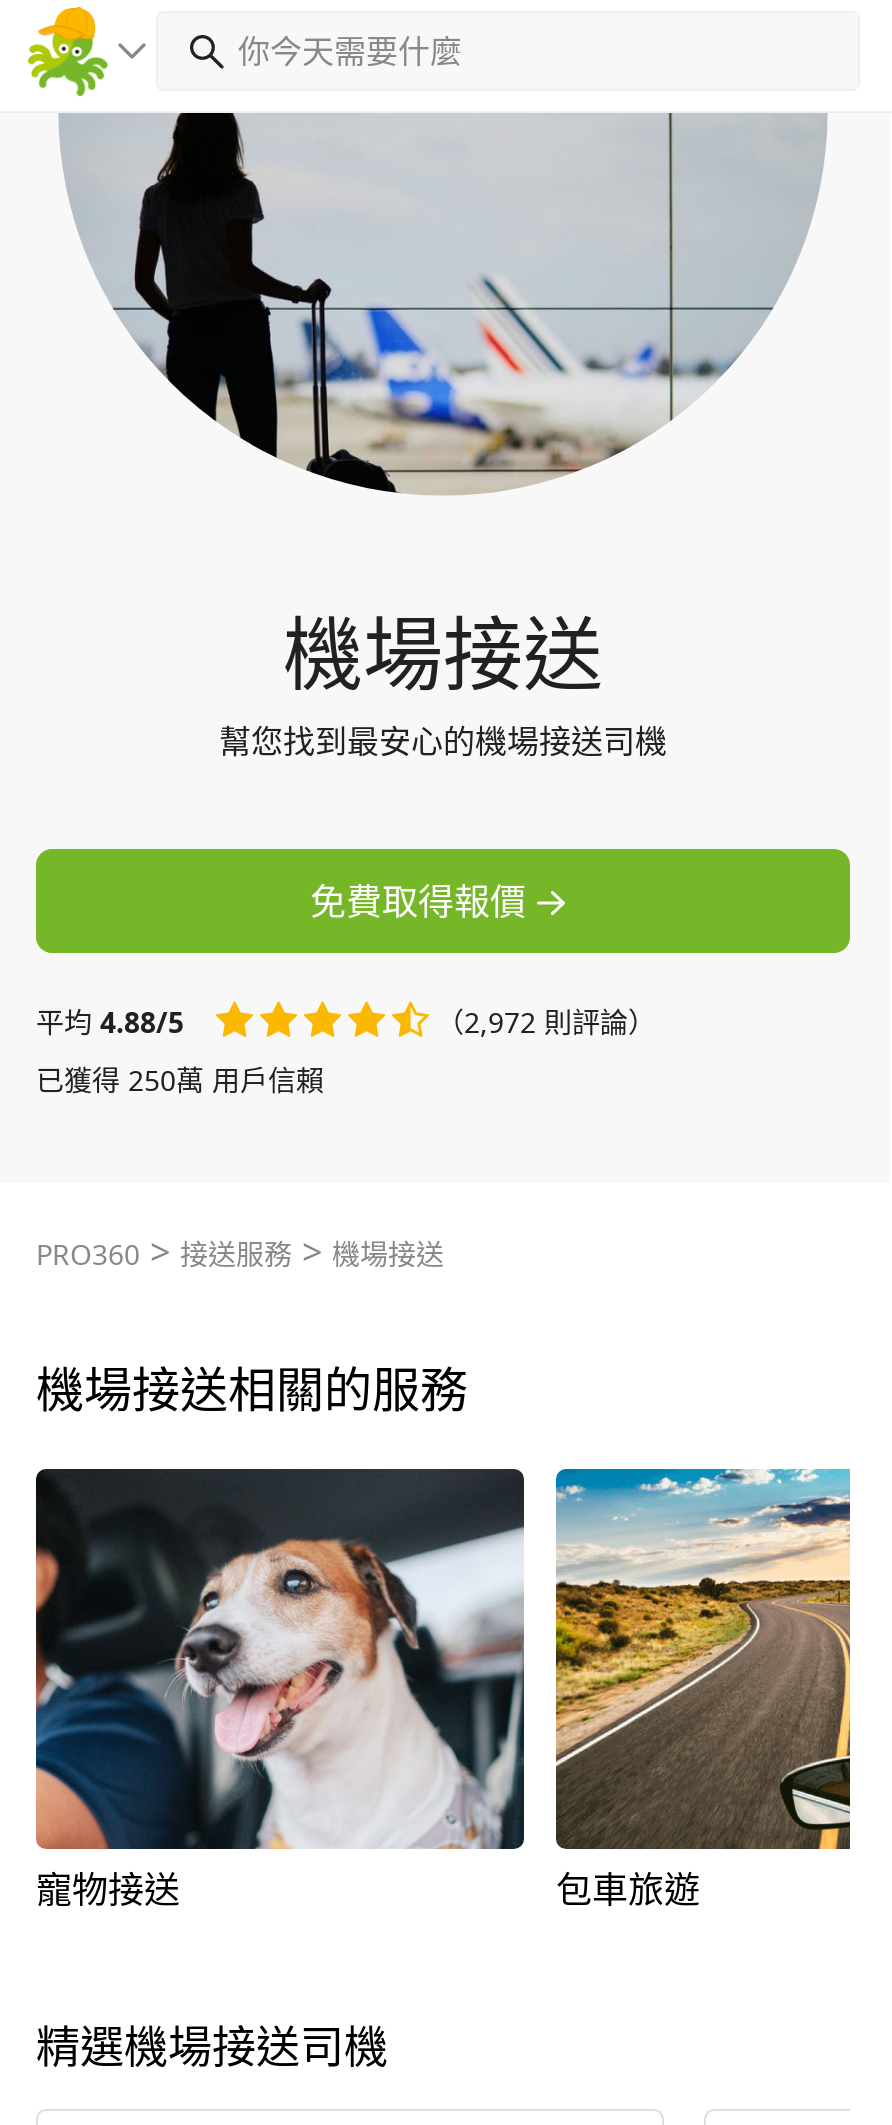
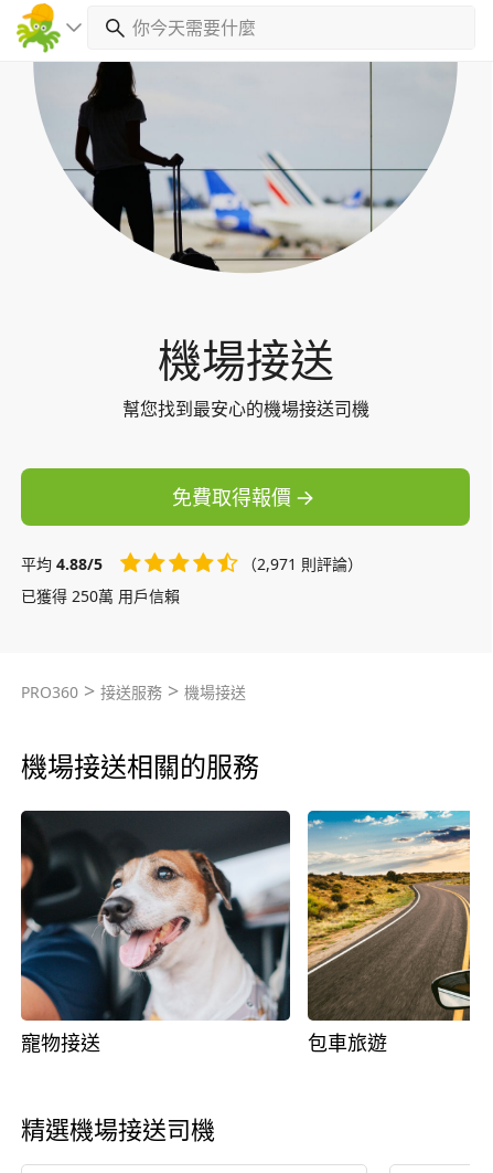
[436,1003,656,1041] （2,972 則評論） -> [242,553,363,574] （2,971 則評論）

